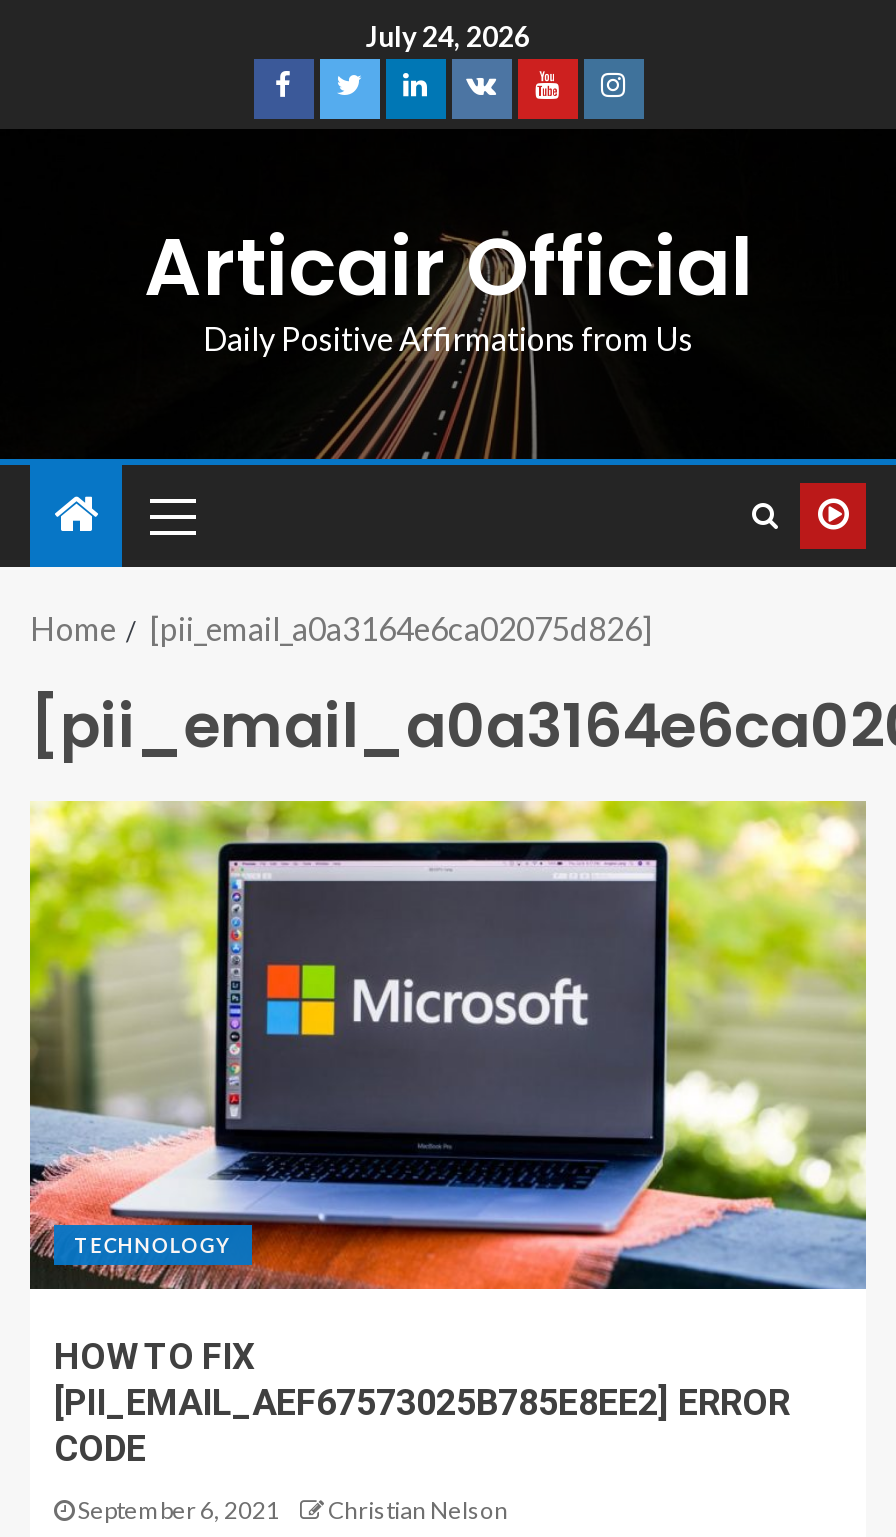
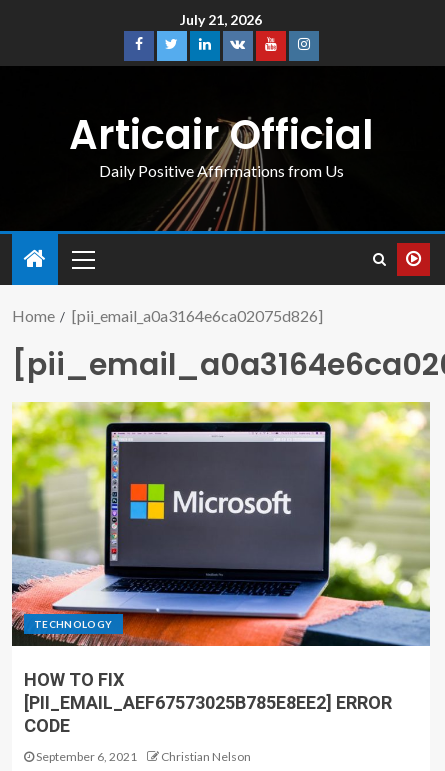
[366,20,530,54] July 24, 2026 -> [180,11,262,28] July 21, 2026

